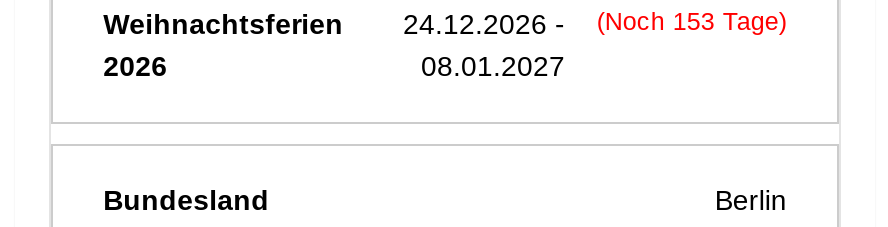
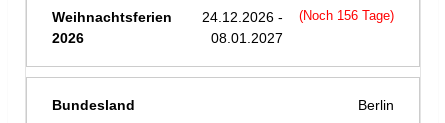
[403,9,787,41] 24.12.2026 - (Noch 153 Tage) -> [202,9,394,25] 24.12.2026 - (Noch 156 Tage)

